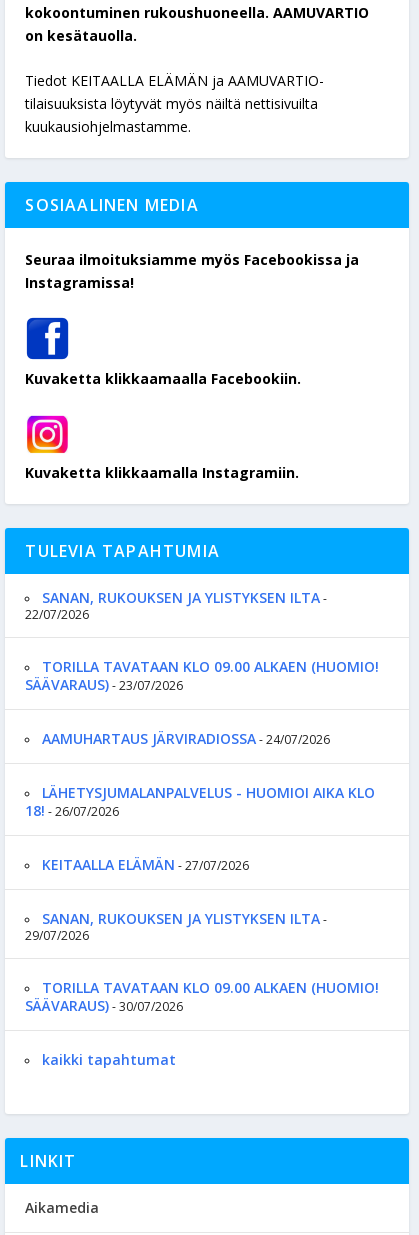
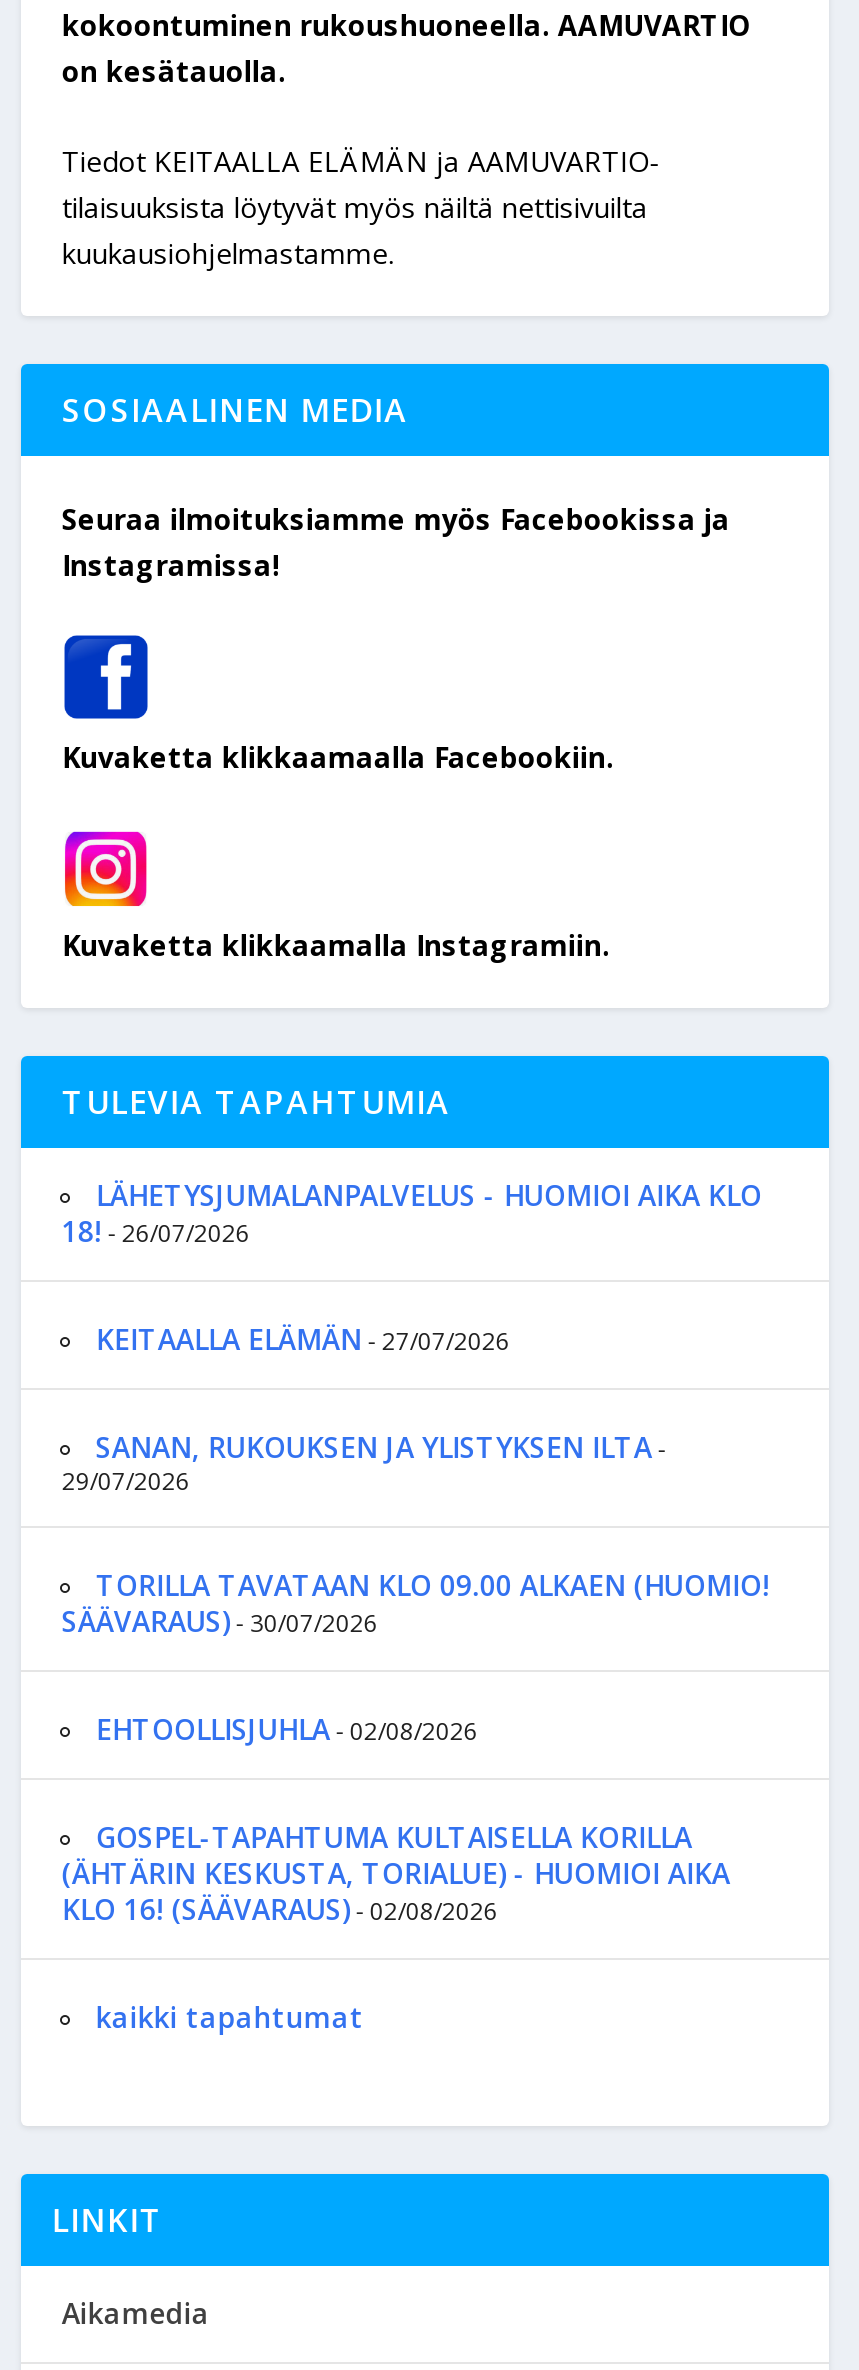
[25,588,379,748] SANAN, RUKOUKSEN JA YLISTYKSEN ILTA - | 22/07/2026 | TORILLA TAVATAAN KLO 09.00 ALKAEN (HUOMIO! | SÄÄVARAUS)- 23/07/2026 | AAMUHARTAUS JÄRVIRADIOSSA- 24/07/2026 -> none
moved [25,783,379,1015] -> [62,1176,770,1640]: LÄHETYSJUMALANPALVELUS - HUOMIOI AIKA KLO | 18! - 26/07/2026 | KEITAALLA ELÄMÄN - 27/07/2026 | SANAN, RUKOUKSEN JA YLISTYKSEN ILTA - | 29/07/2026 | TORILLA TAVATAAN KLO 09.00 ALKAEN (HUOMIO! | SÄÄVARAUS) - 30/07/2026
none -> [62,1710,730,1928] EHTOOLLISJUHLA - 02/08/2026 | GOSPEL-TAPAHTUMA KULTAISELLA KORILLA | (ÄHTÄRIN KESKUSTA, TORIALUE) - HUOMIOI AIKA | KLO 16! (SÄÄVARAUS) - 02/08/2026

